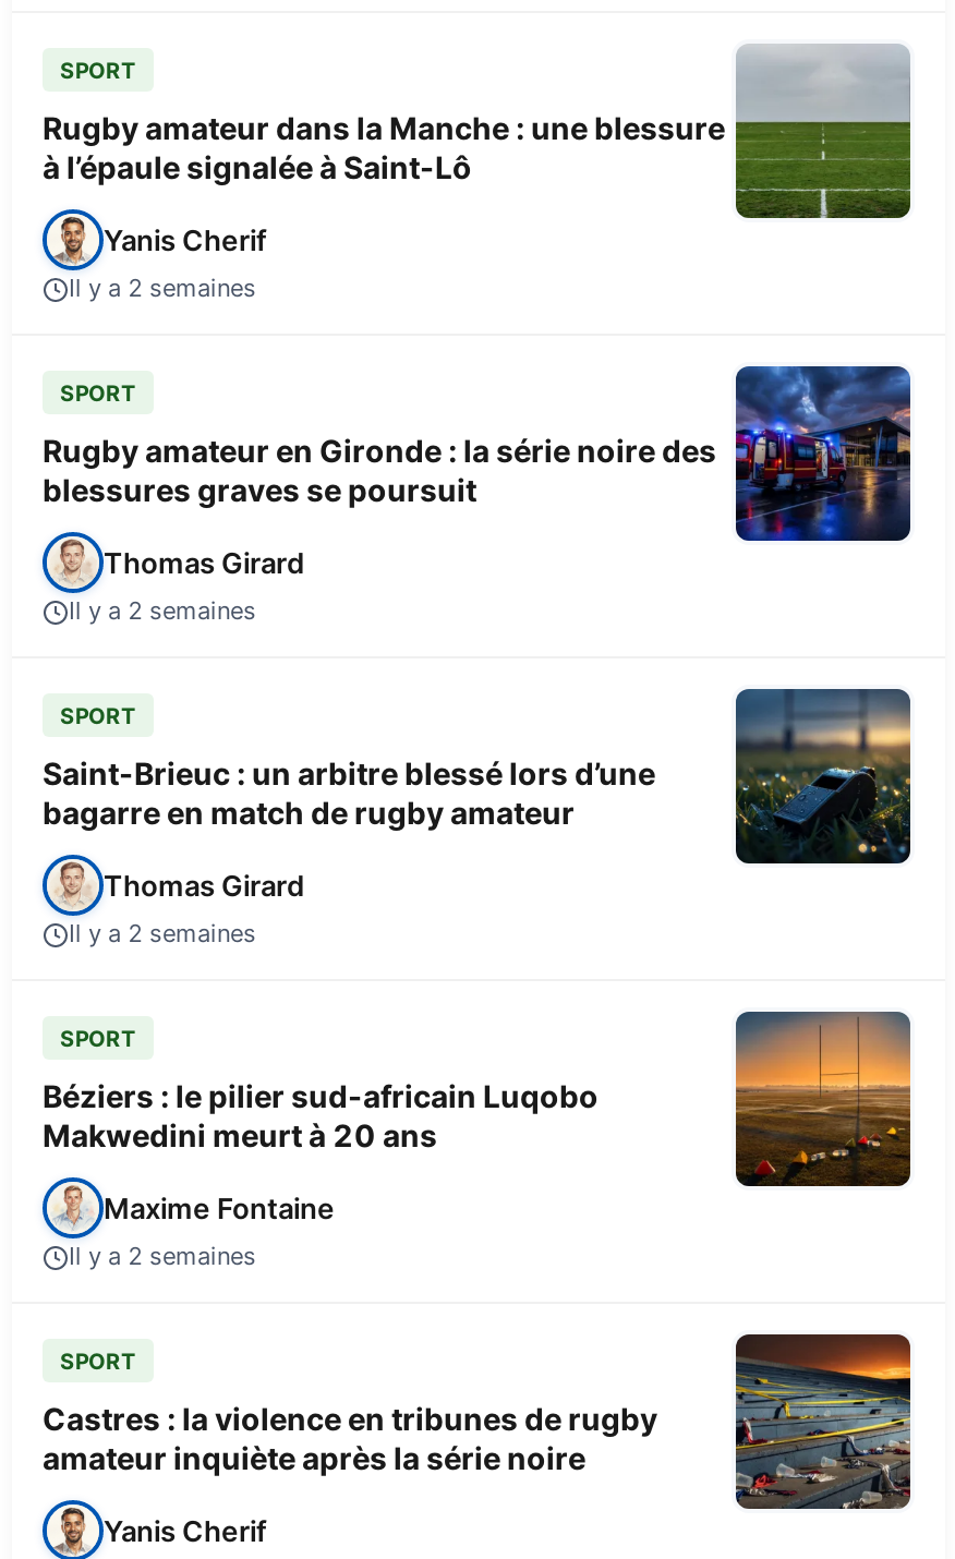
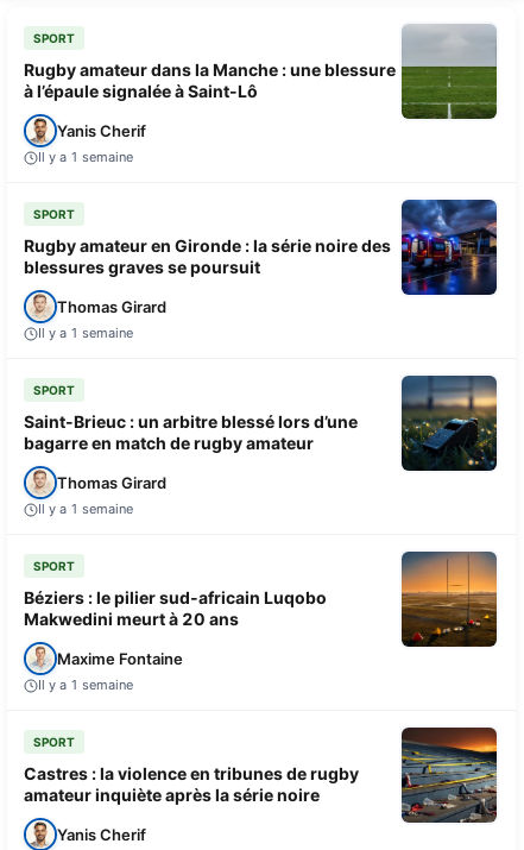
[69,273,256,304] Il y a 2 semaines -> [38,149,133,165] Il y a 1 semaine
[69,596,256,626] Il y a 2 semaines -> [38,325,133,341] Il y a 1 semaine
[69,918,256,949] Il y a 2 semaines -> [38,501,133,517] Il y a 1 semaine
[69,1241,256,1272] Il y a 2 semaines -> [38,677,133,693] Il y a 1 semaine

